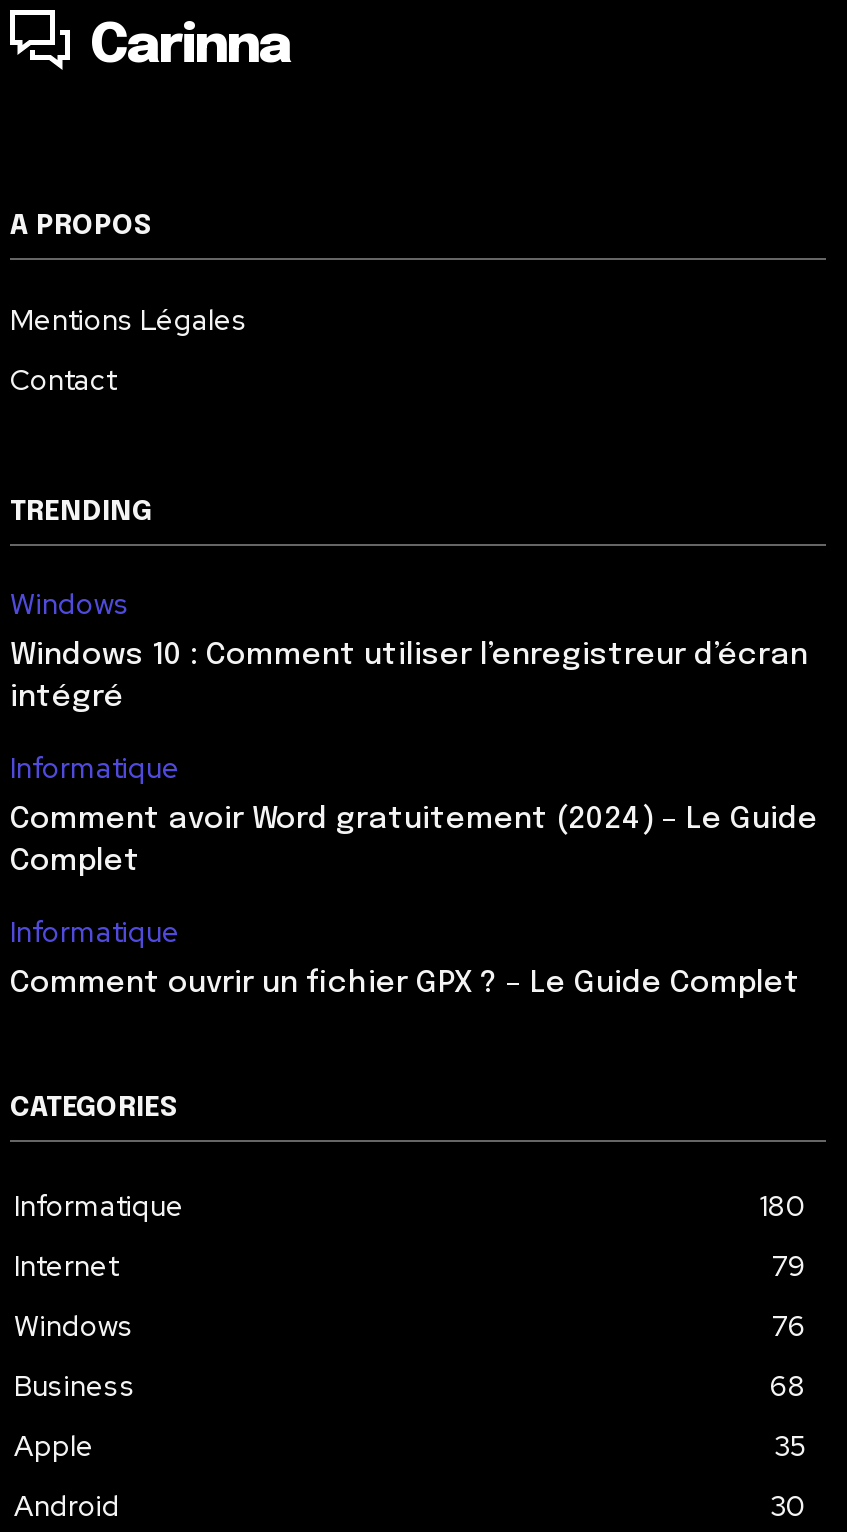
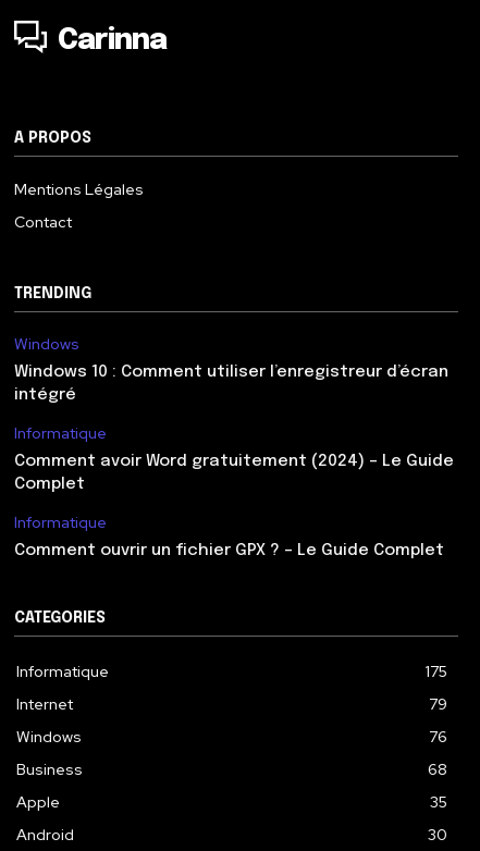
[760,1187,806,1223] 180 -> [426,661,447,681] 175

